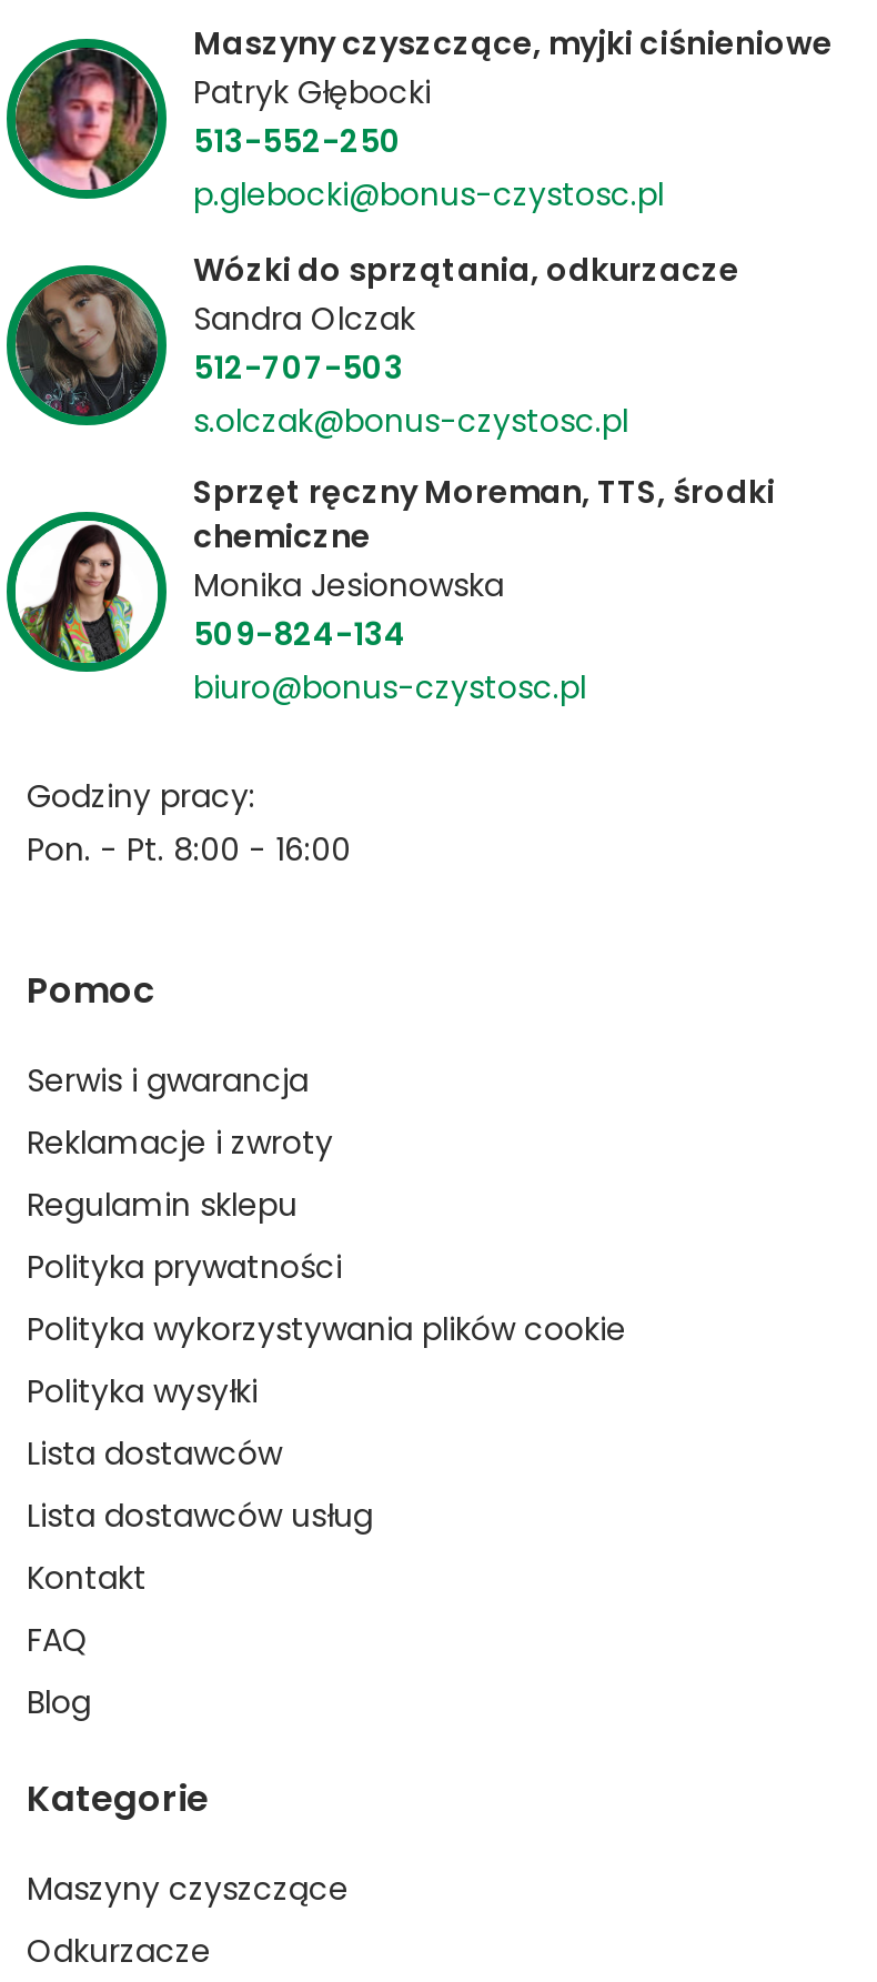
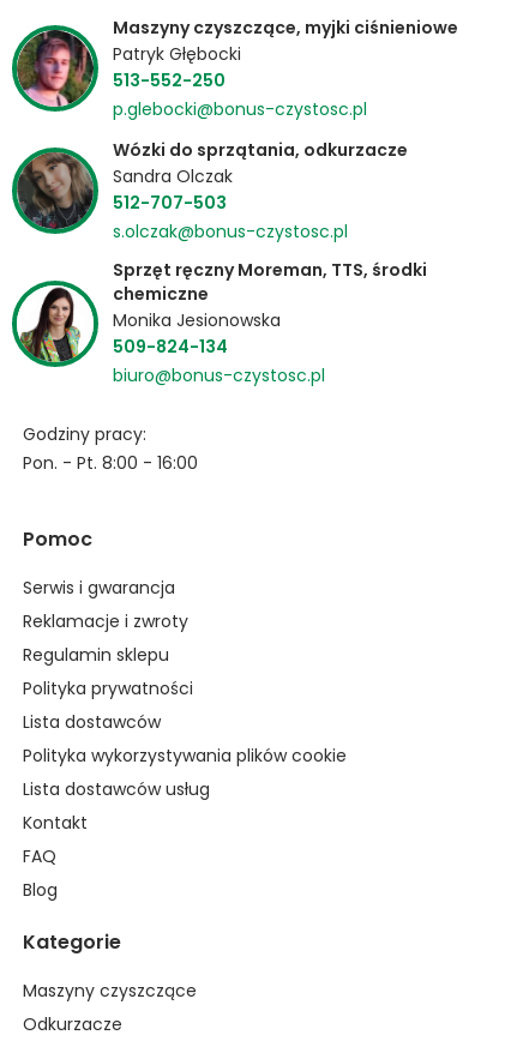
moved [27,1306,626,1350] -> [23,743,347,767]: Polityka wykorzystywania plików cookie
[27,1368,258,1412] Polityka wysyłki -> none
moved [27,1430,282,1475] -> [23,709,161,733]: Lista dostawców

